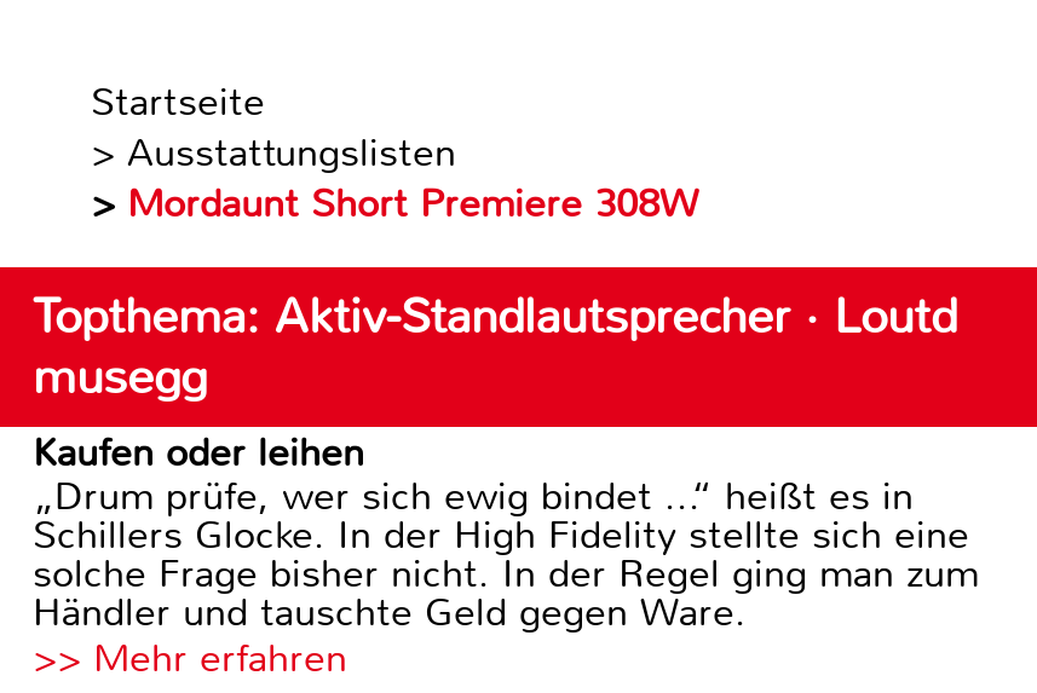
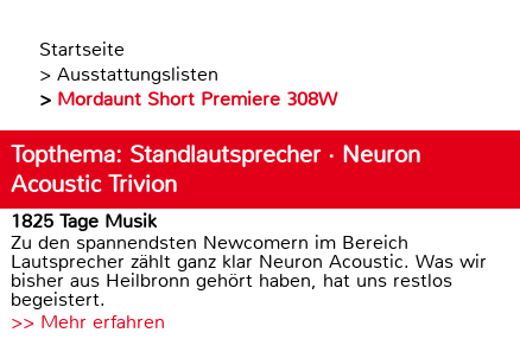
[33,287,979,637] Topthema: Aktiv-Standlautsprecher · Loutd | musegg | Kaufen oder leihen | „Drum prüfe, wer sich ewig bindet ...“ heißt es in | Schillers Glocke. In der High Fidelity stellte sich eine | solche Frage bisher nicht. In der Regel ging man zum | Händler und tauschte Geld gegen Ware. -> [11,140,487,312] Topthema: Standlautsprecher · Neuron | Acoustic Trivion | 1825 Tage Musik | Zu den spannendsten Newcomern im Bereich | Lautsprecher zählt ganz klar Neuron Acoustic. Was wir | bisher aus Heilbronn gehört haben, hat uns restlos | begeistert.

